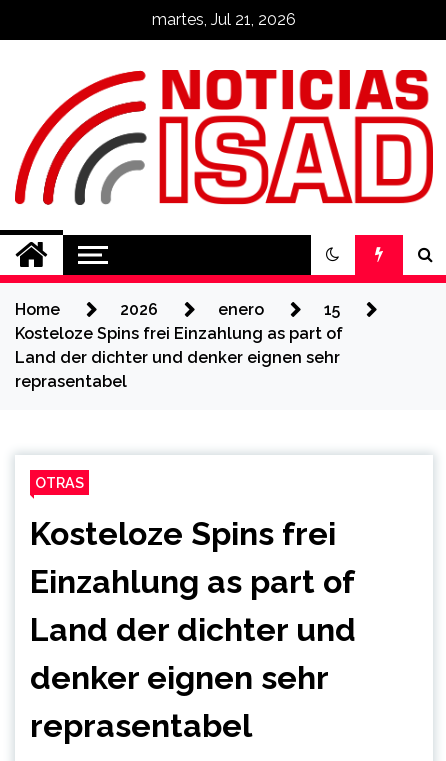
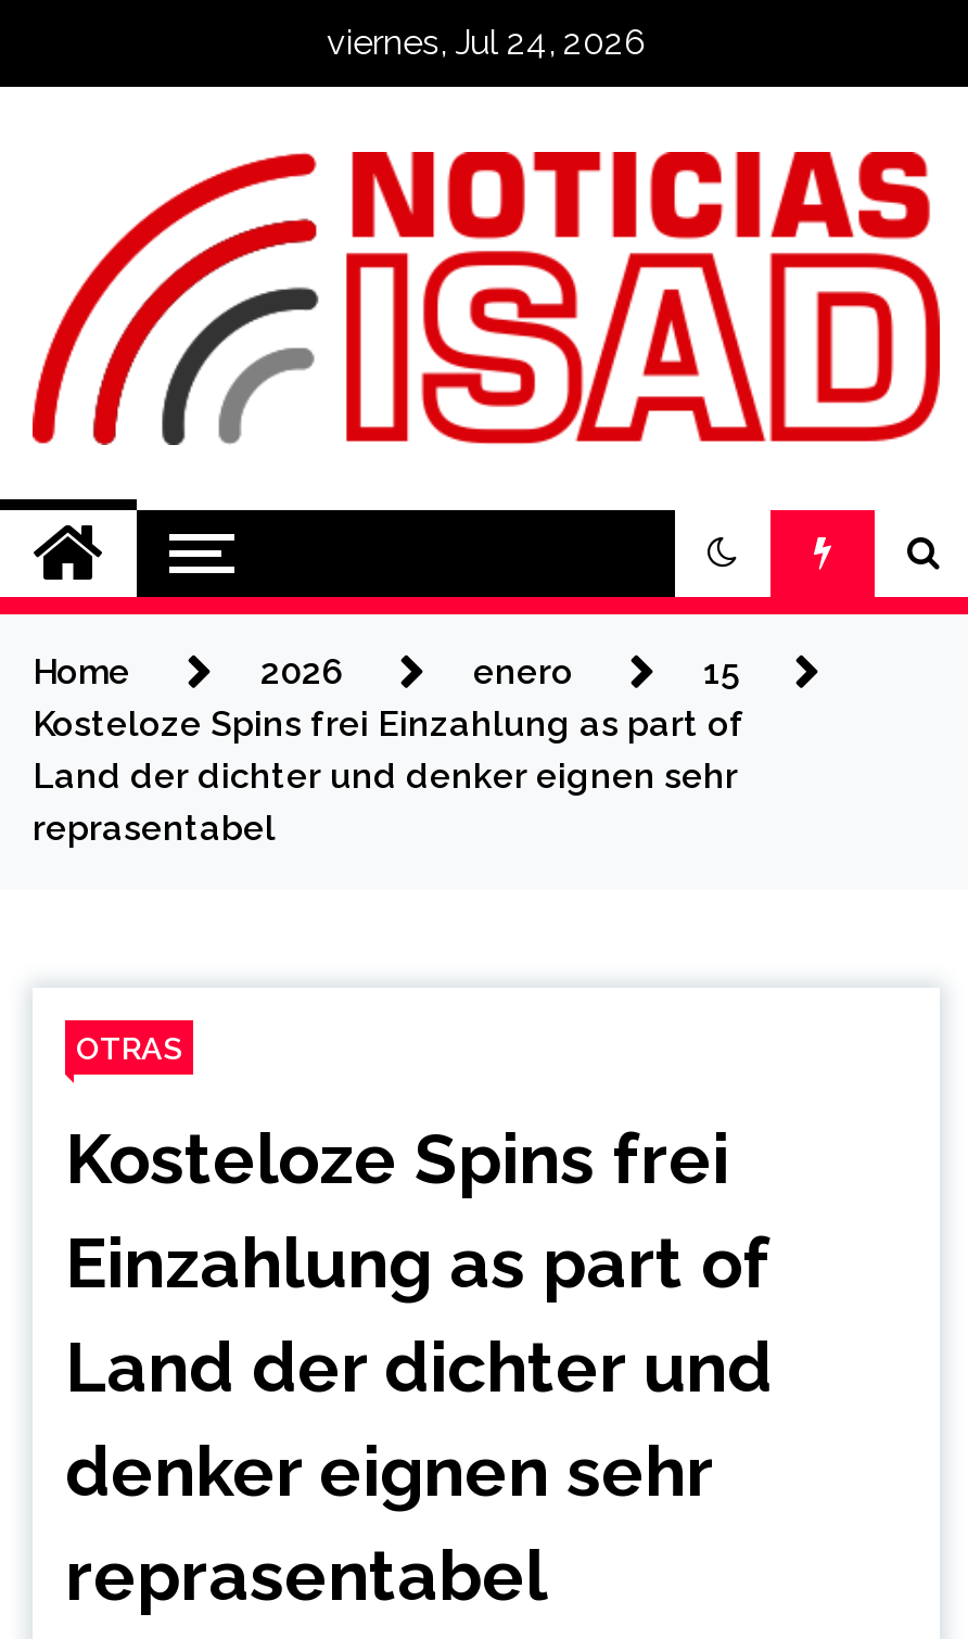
[152,10,296,29] martes, Jul 21, 2026 -> [327,22,646,63] viernes, Jul 24, 2026

